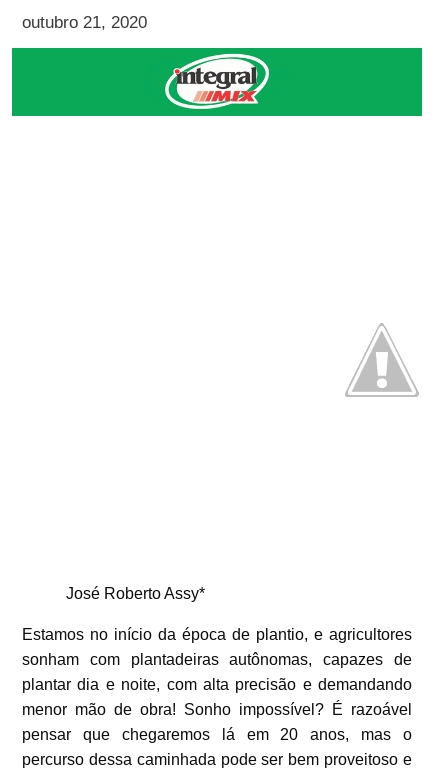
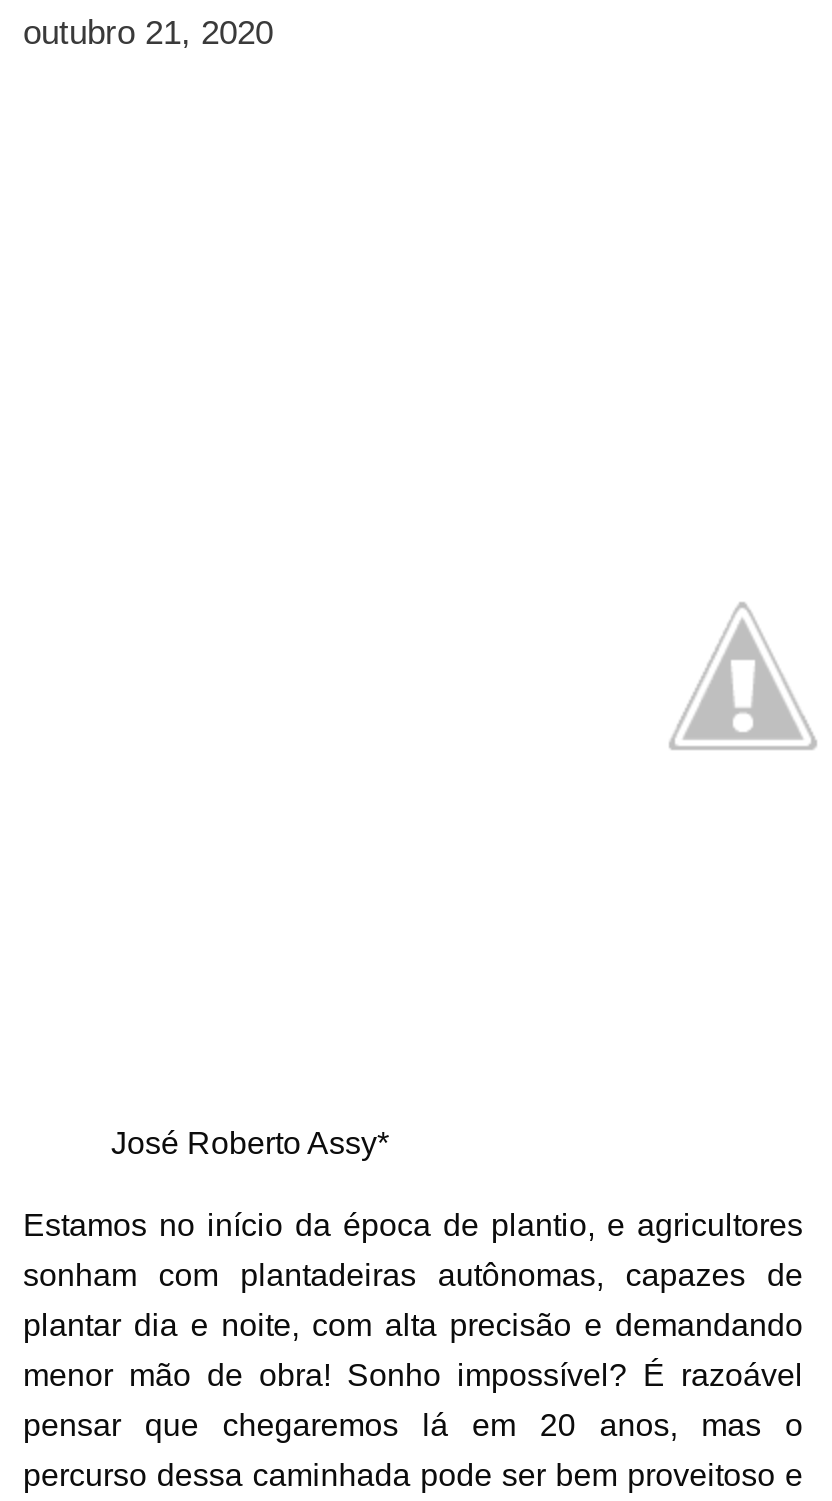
[11,47,423,117] [image] -> none

